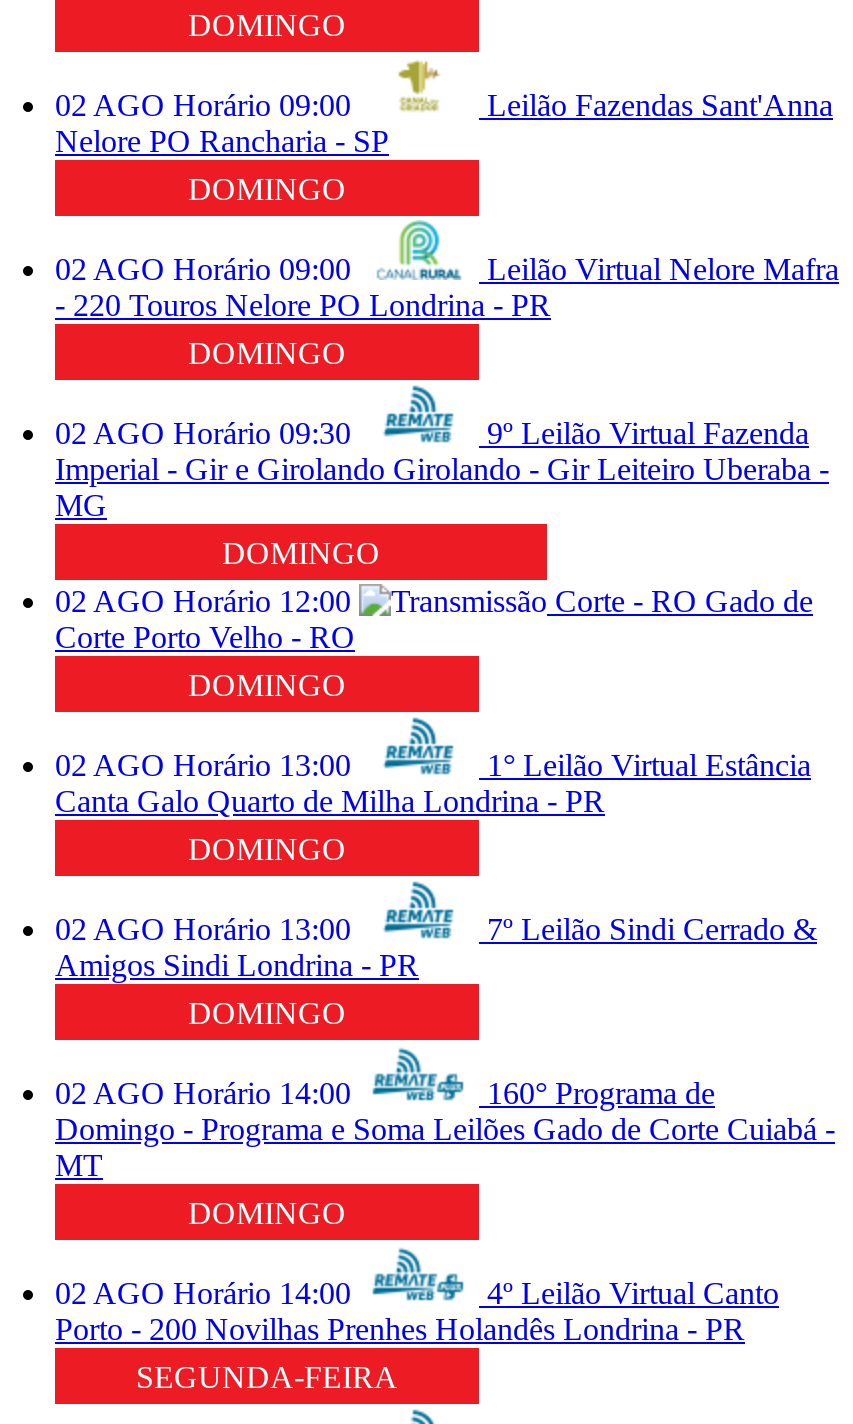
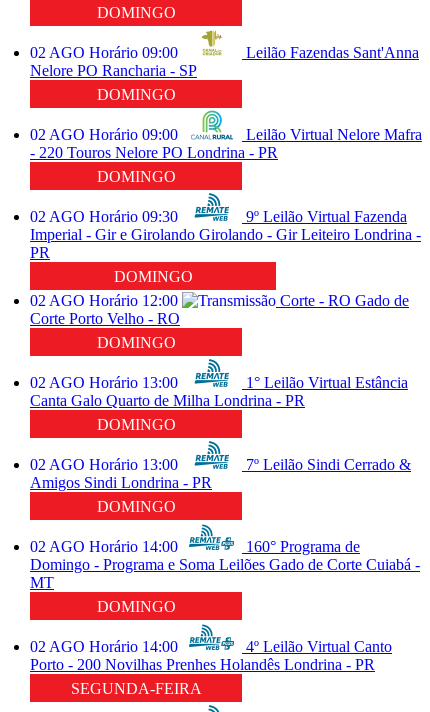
[55,452,829,522] Imperial - Gir e Girolando Girolando - Gir Leiteiro Uberaba - | MG -> [30,226,421,261] Imperial - Gir e Girolando Girolando - Gir Leiteiro Londrina - | PR

